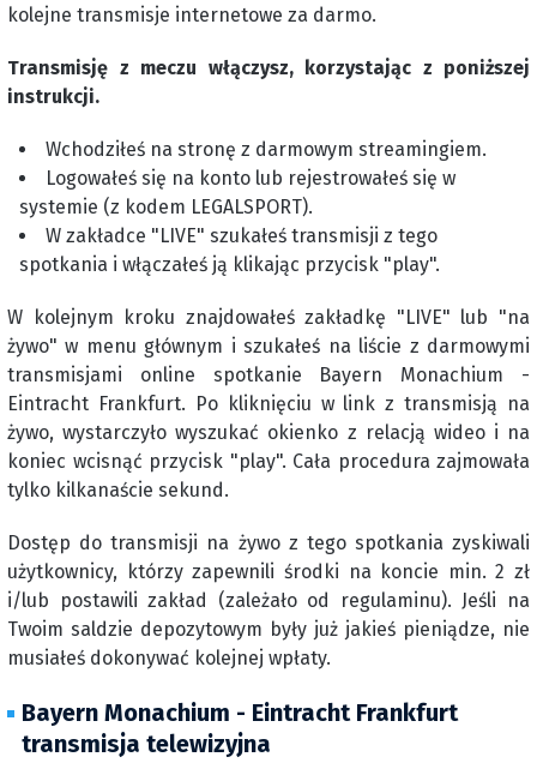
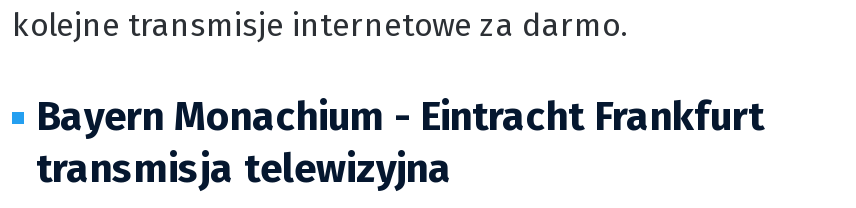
[7,56,530,669] Transmisję z meczu włączysz, korzystając z poniższej | instrukcji. | Wchodziłeś na stronę z darmowym streamingiem. | Logowałeś się na konto lub rejestrowałeś się w | systemie (z kodem LEGALSPORT). | W zakładce "LIVE" szukałeś transmisji z tego | spotkania i włączałeś ją klikając przycisk "play". | W kolejnym kroku znajdowałeś zakładkę "LIVE" lub "na | żywo" w menu głównym i szukałeś na liście z darmowymi | transmisjami online spotkanie Bayern Monachium - | Eintracht Frankfurt. Po kliknięciu w link z transmisją na | żywo, wystarczyło wyszukać okienko z relacją wideo i na | koniec wcisnąć przycisk "play". Cała procedura zajmowała | tylko kilkanaście sekund. | Dostęp do transmisji na żywo z tego spotkania zyskiwali | użytkownicy, którzy zapewnili środki na koncie min. 2 zł | i/lub postawili zakład (zależało od regulaminu). Jeśli na | Twoim saldzie depozytowym były już jakieś pieniądze, nie | musiałeś dokonywać kolejnej wpłaty. -> none

